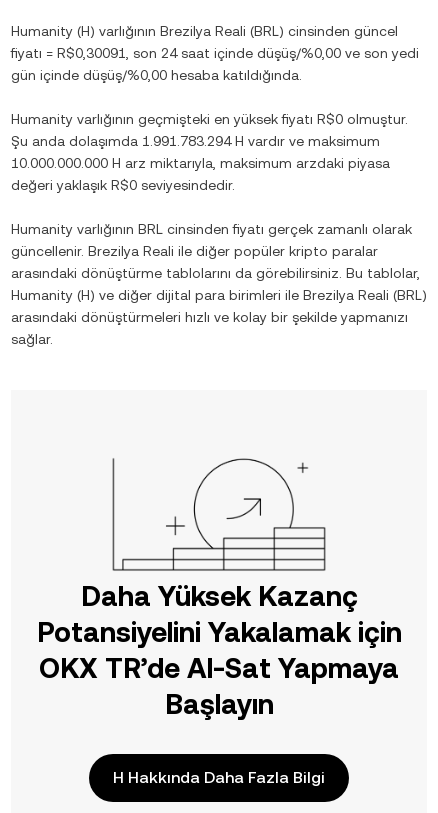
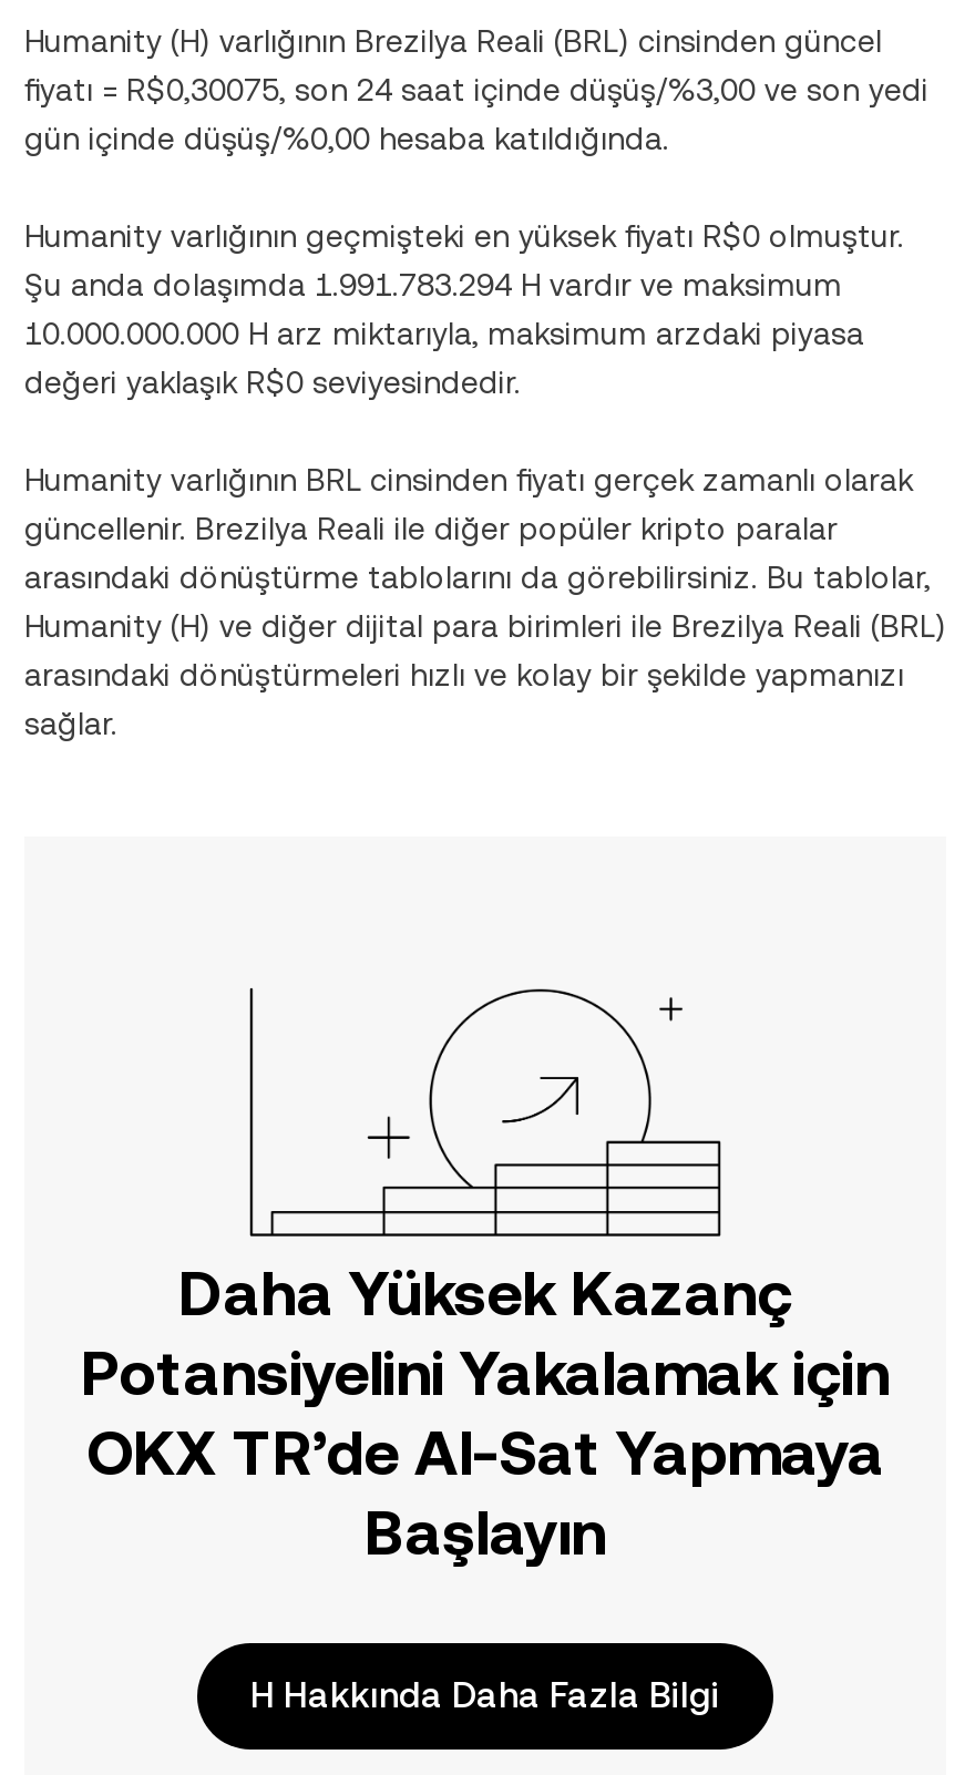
[11,45,419,61] fiyatı = R$0,30091, son 24 saat içinde düşüş/%0,00 ve son yedi -> [24,72,928,107] fiyatı = R$0,30075, son 24 saat içinde düşüş/%3,00 ve son yedi

